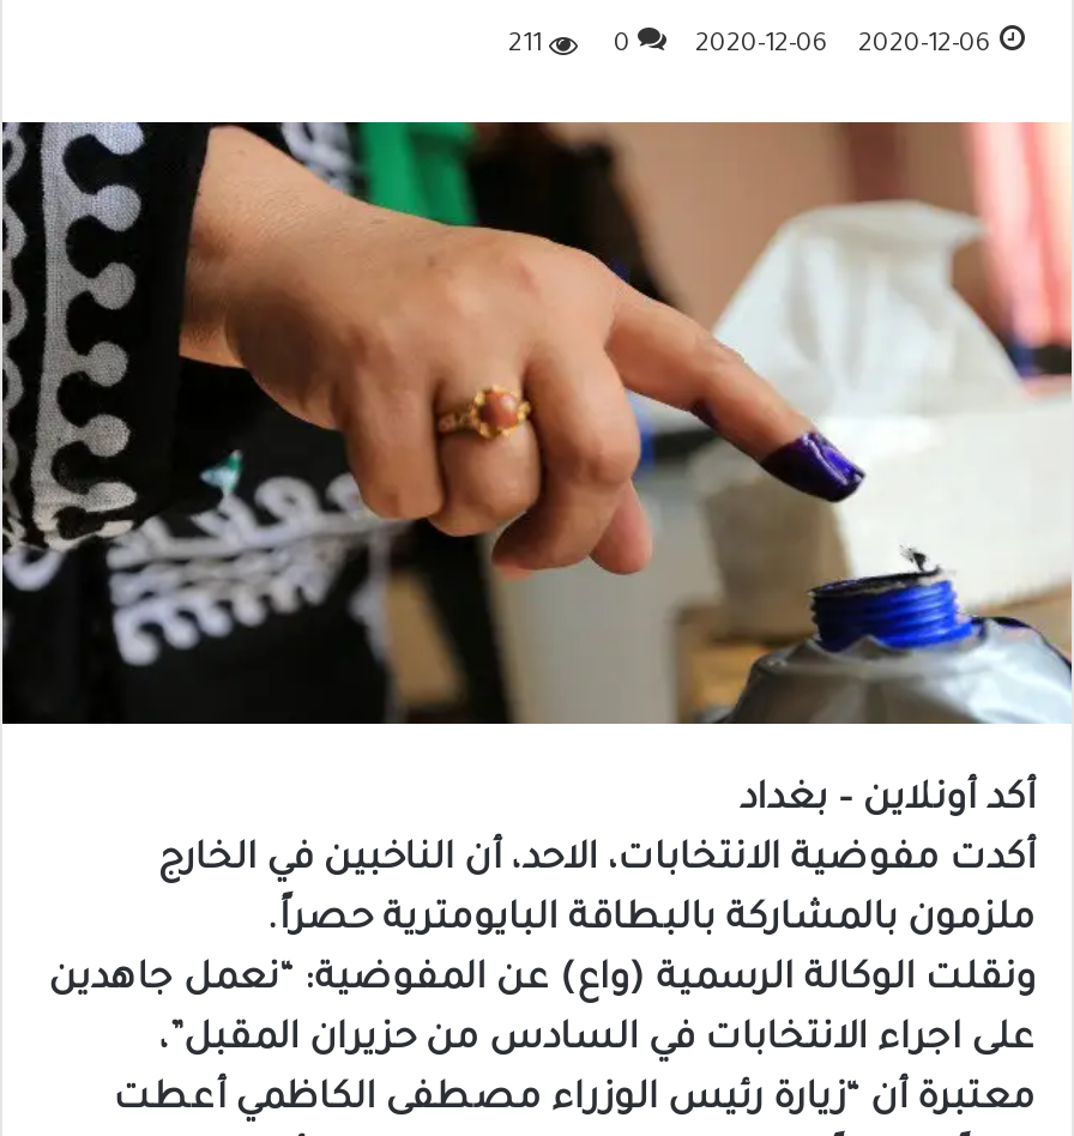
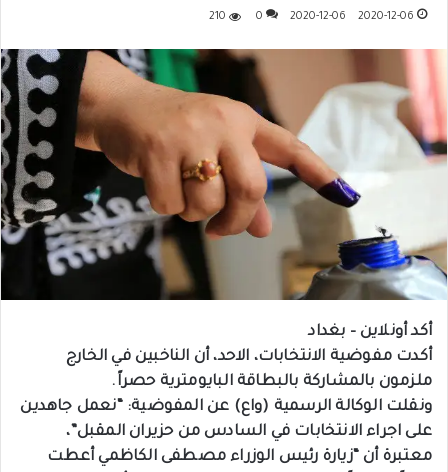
[508,31,542,60] 211 -> [209,11,226,23] 210

